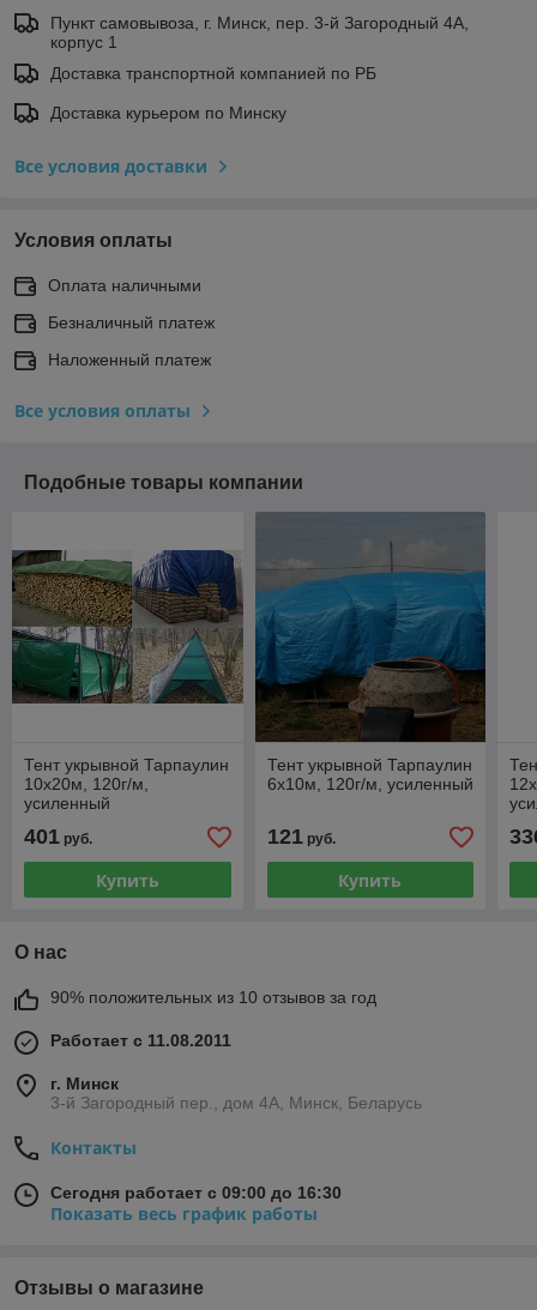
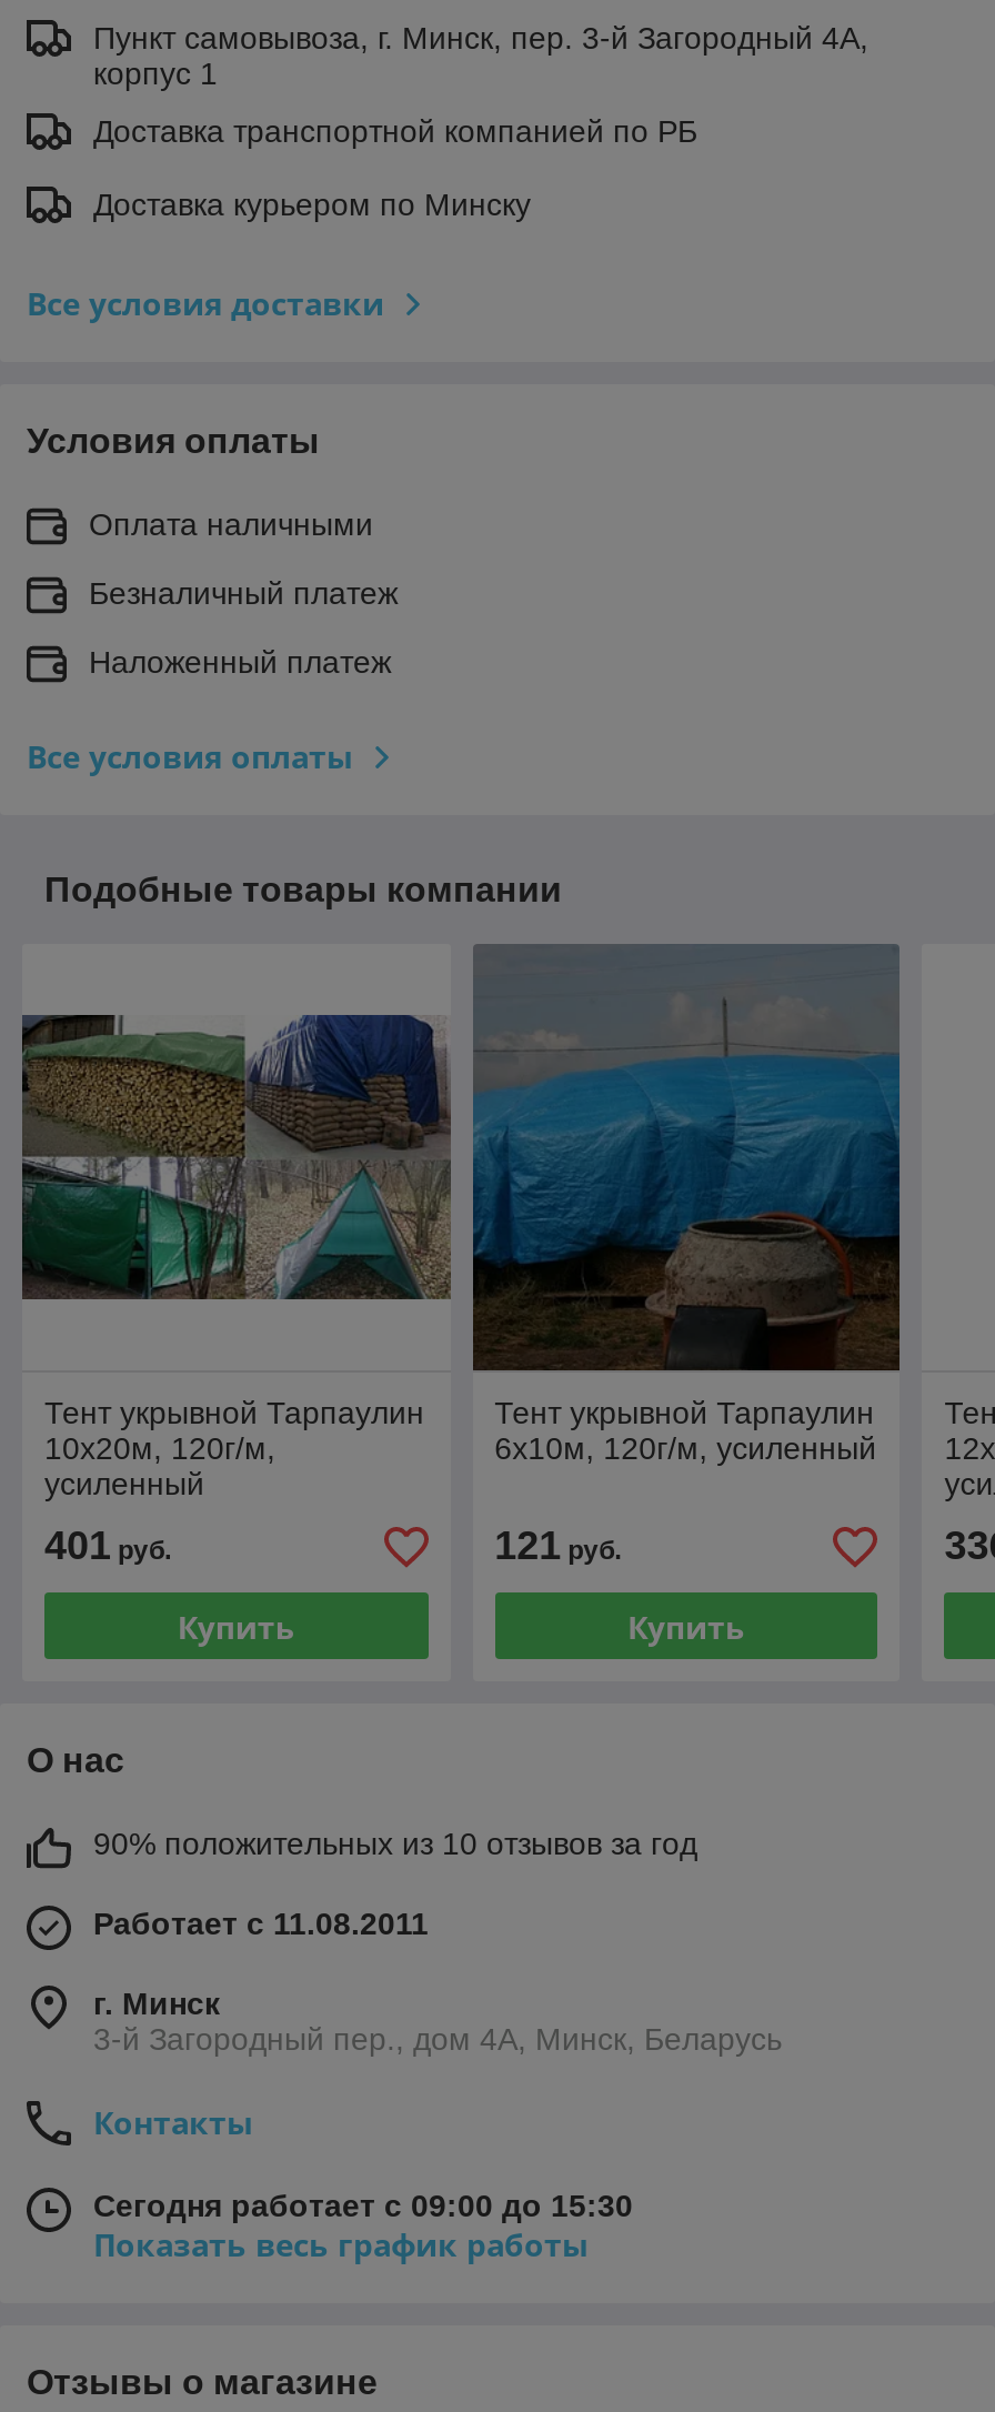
[50,1183,342,1203] Сегодня работает с 09:00 до 16:30 -> [93,2189,633,2224] Сегодня работает с 09:00 до 15:30

